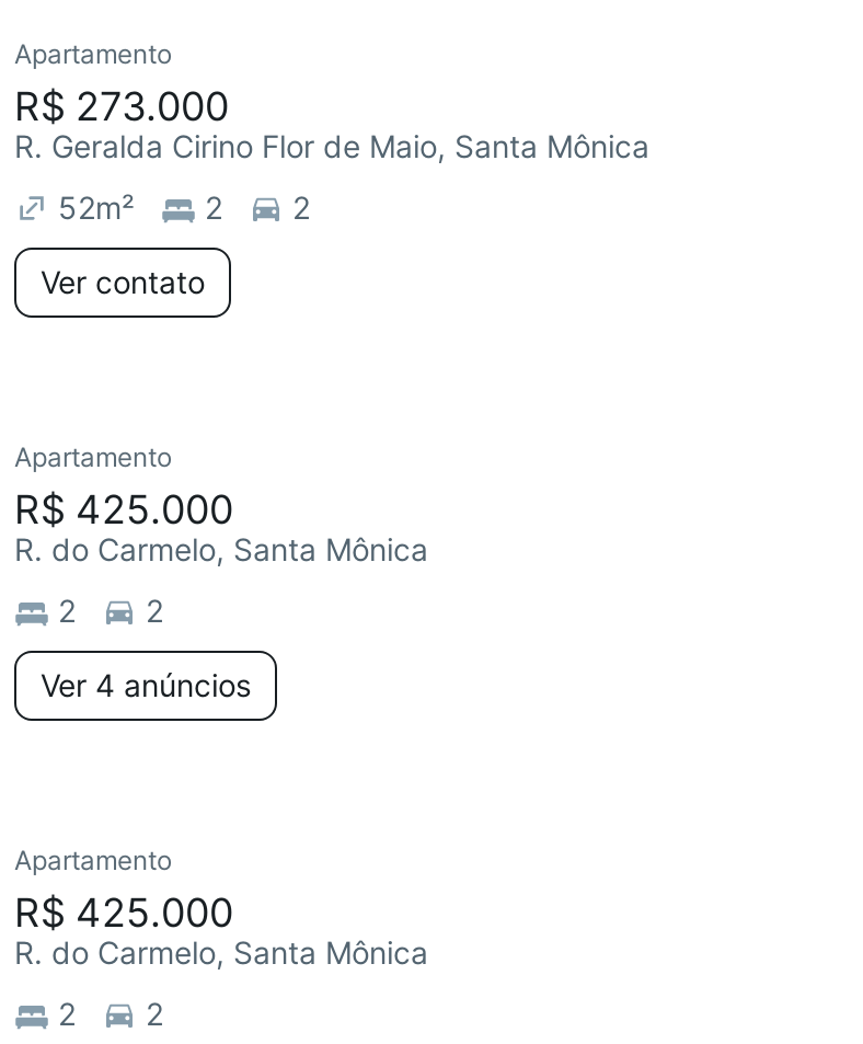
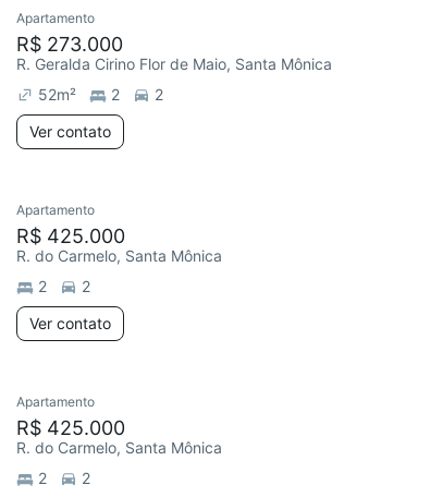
[41,666,251,703] Ver 4 anúncios -> [29,314,111,332] Ver contato

